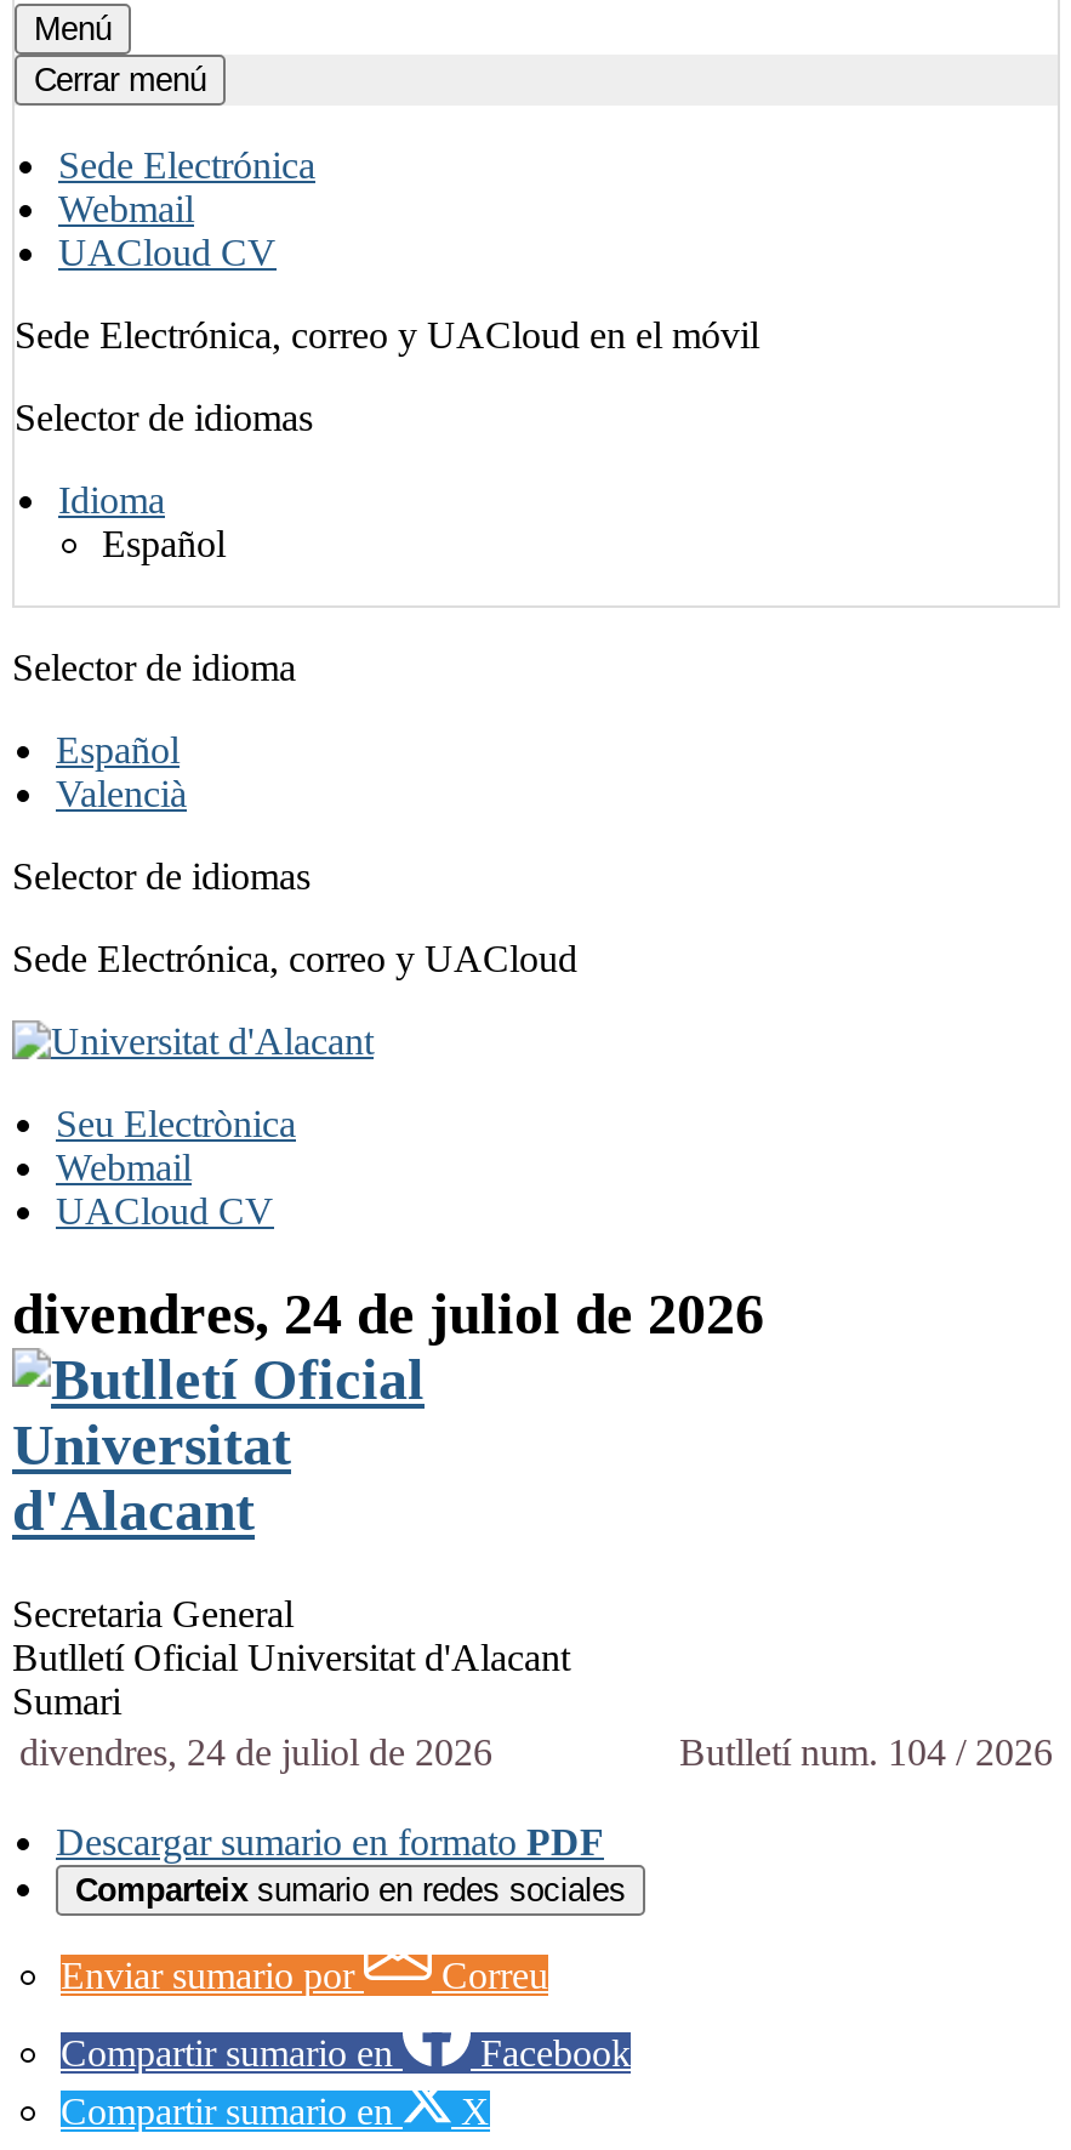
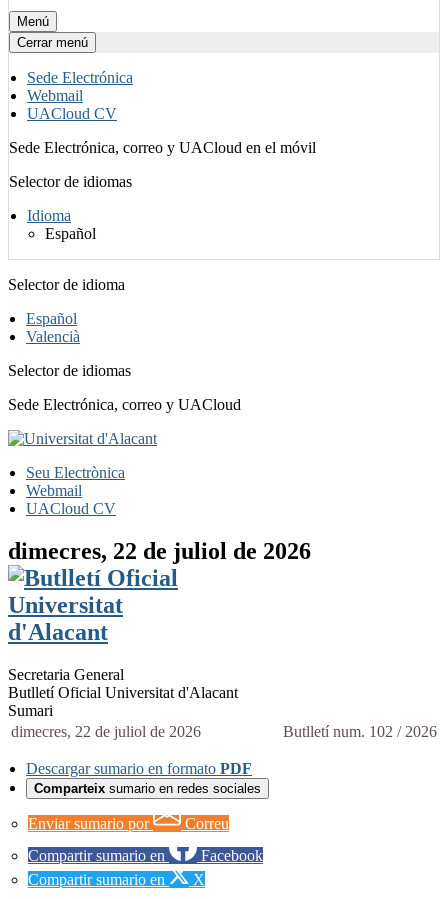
[12,1282,764,1345] divendres, 24 de juliol de 2026 -> [8,538,311,564] dimecres, 22 de juliol de 2026
[19,1730,492,1772] divendres, 24 de juliol de 2026 -> [11,723,201,740] dimecres, 22 de juliol de 2026
[679,1730,1053,1772] Butlletí num. 104 / 2026 -> [283,723,437,740] Butlletí num. 102 / 2026

